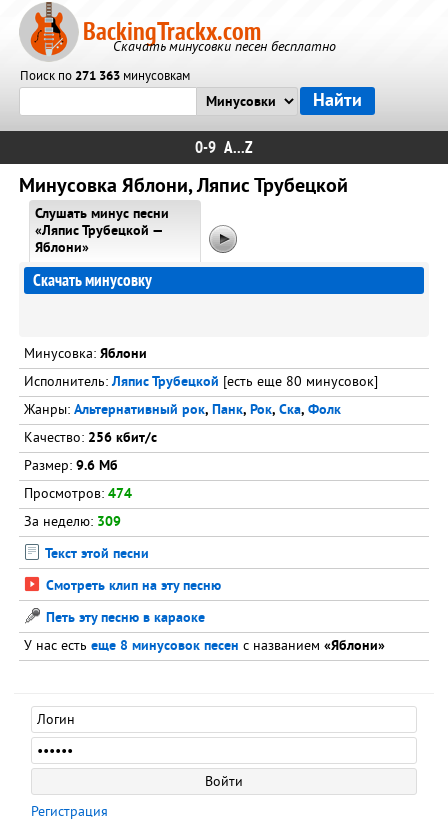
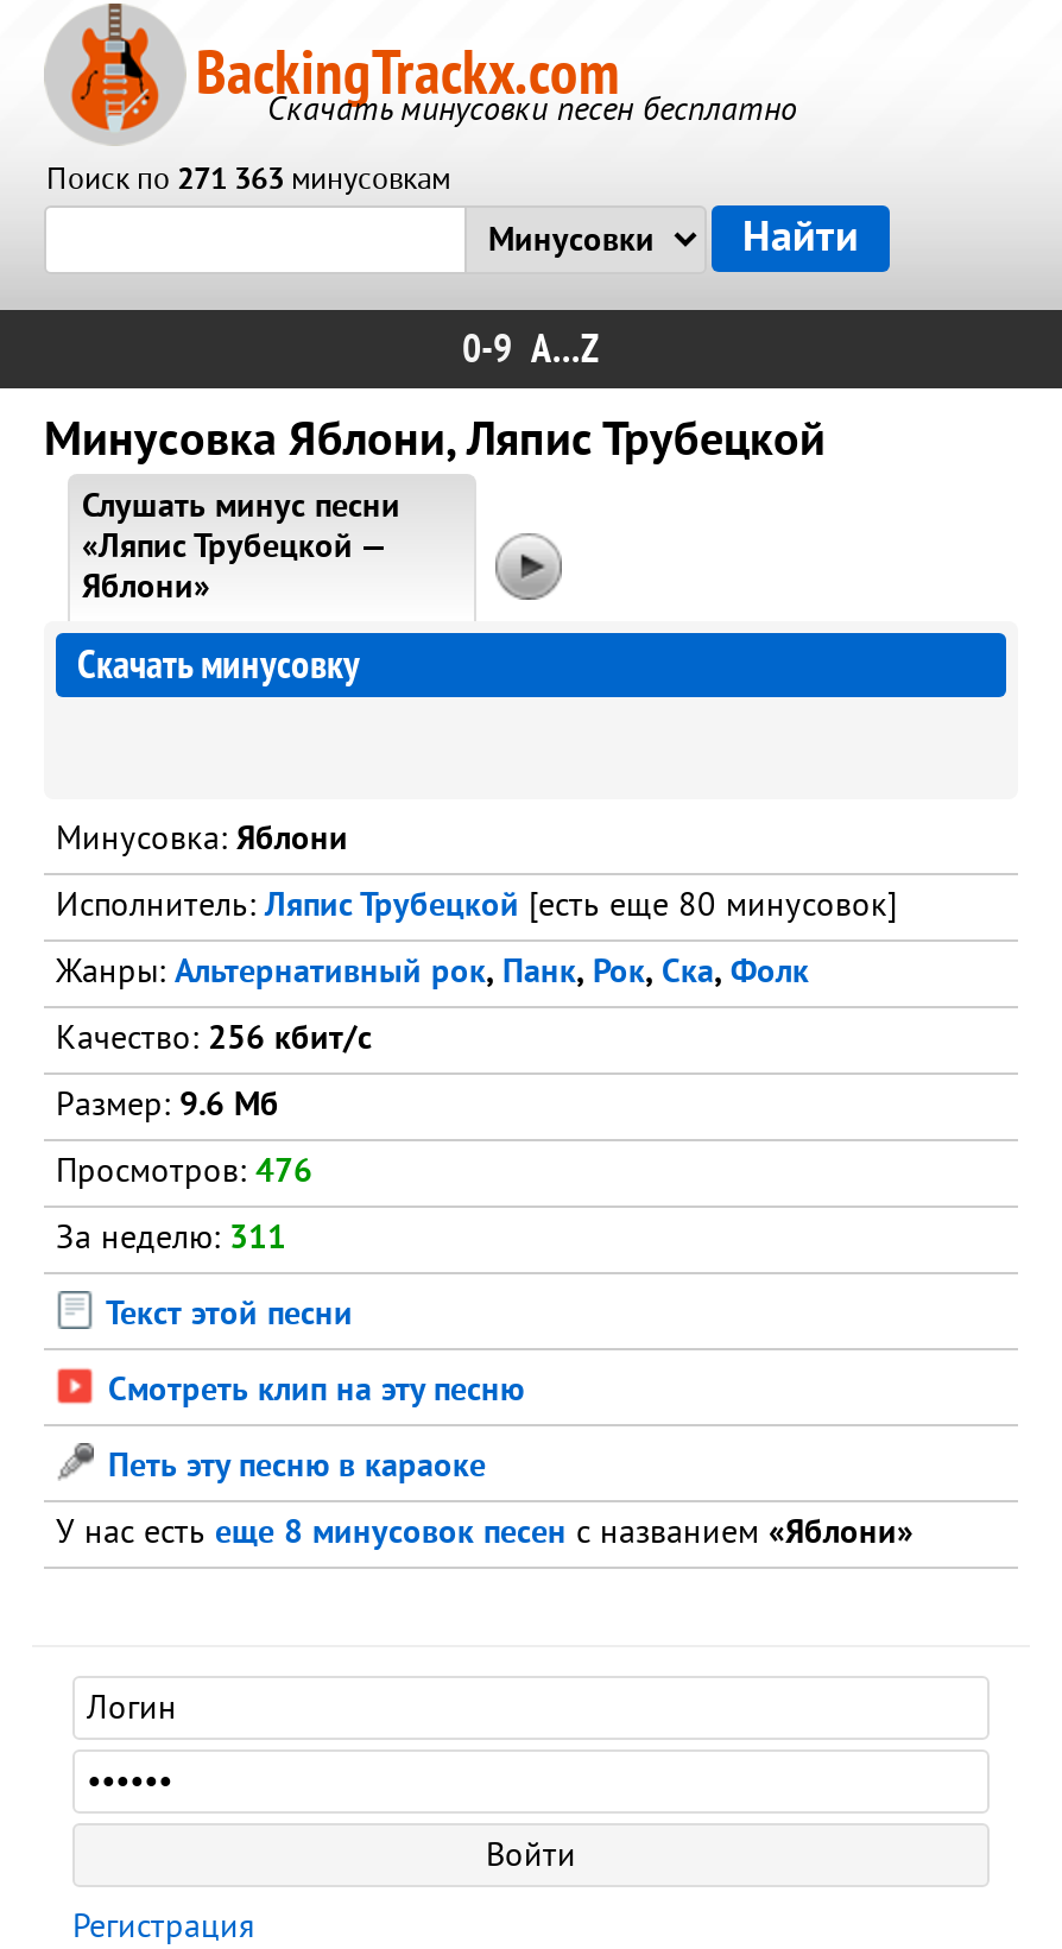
[24,486,132,503] Просмотров: 474 -> [56,1153,312,1194] Просмотров: 476
[24,514,121,531] За неделю: 309 -> [56,1220,286,1260] За неделю: 311

